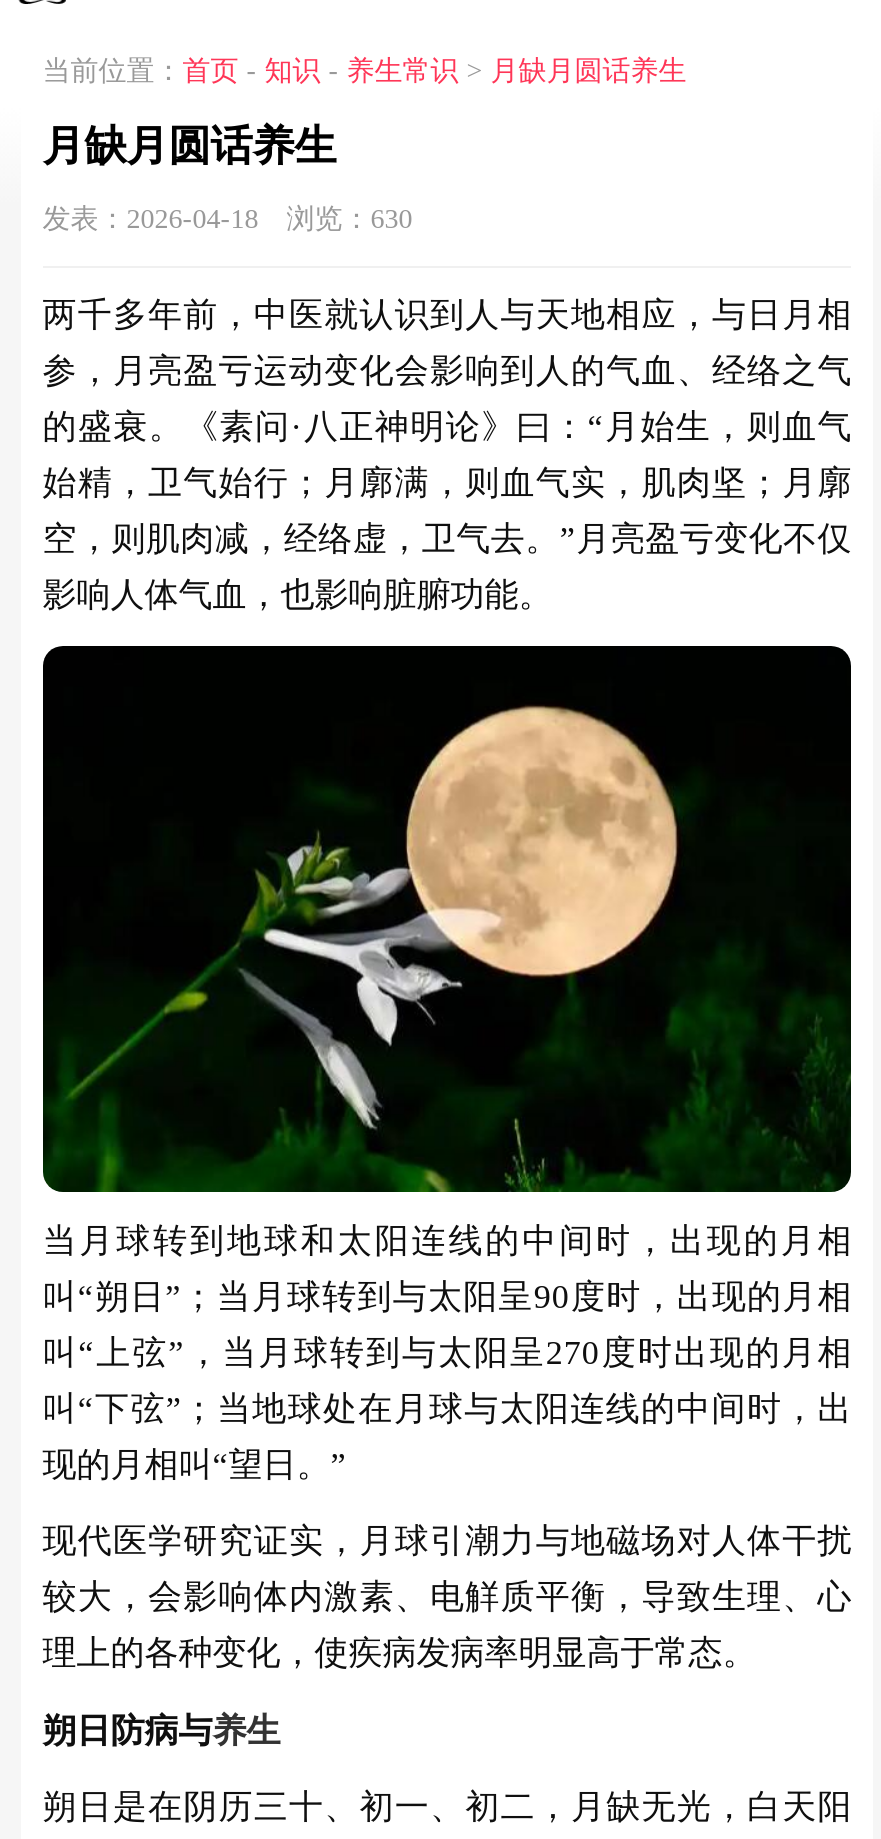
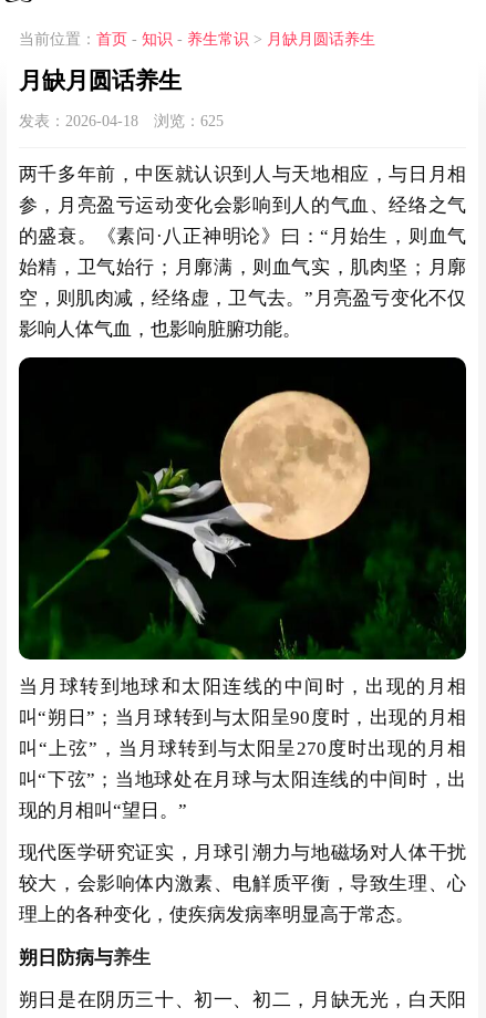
[42,203,412,233] 发表：2026-04-18 浏览：630 -> [18,112,223,129] 发表：2026-04-18 浏览：625

